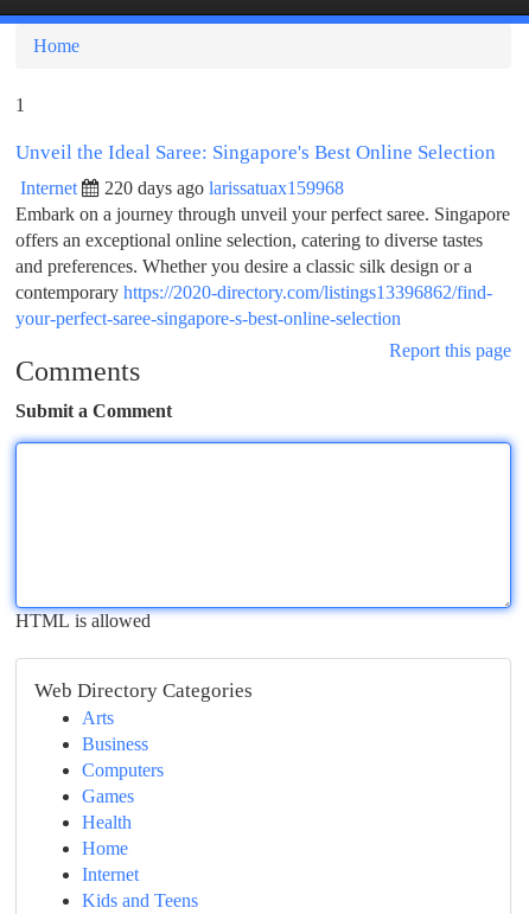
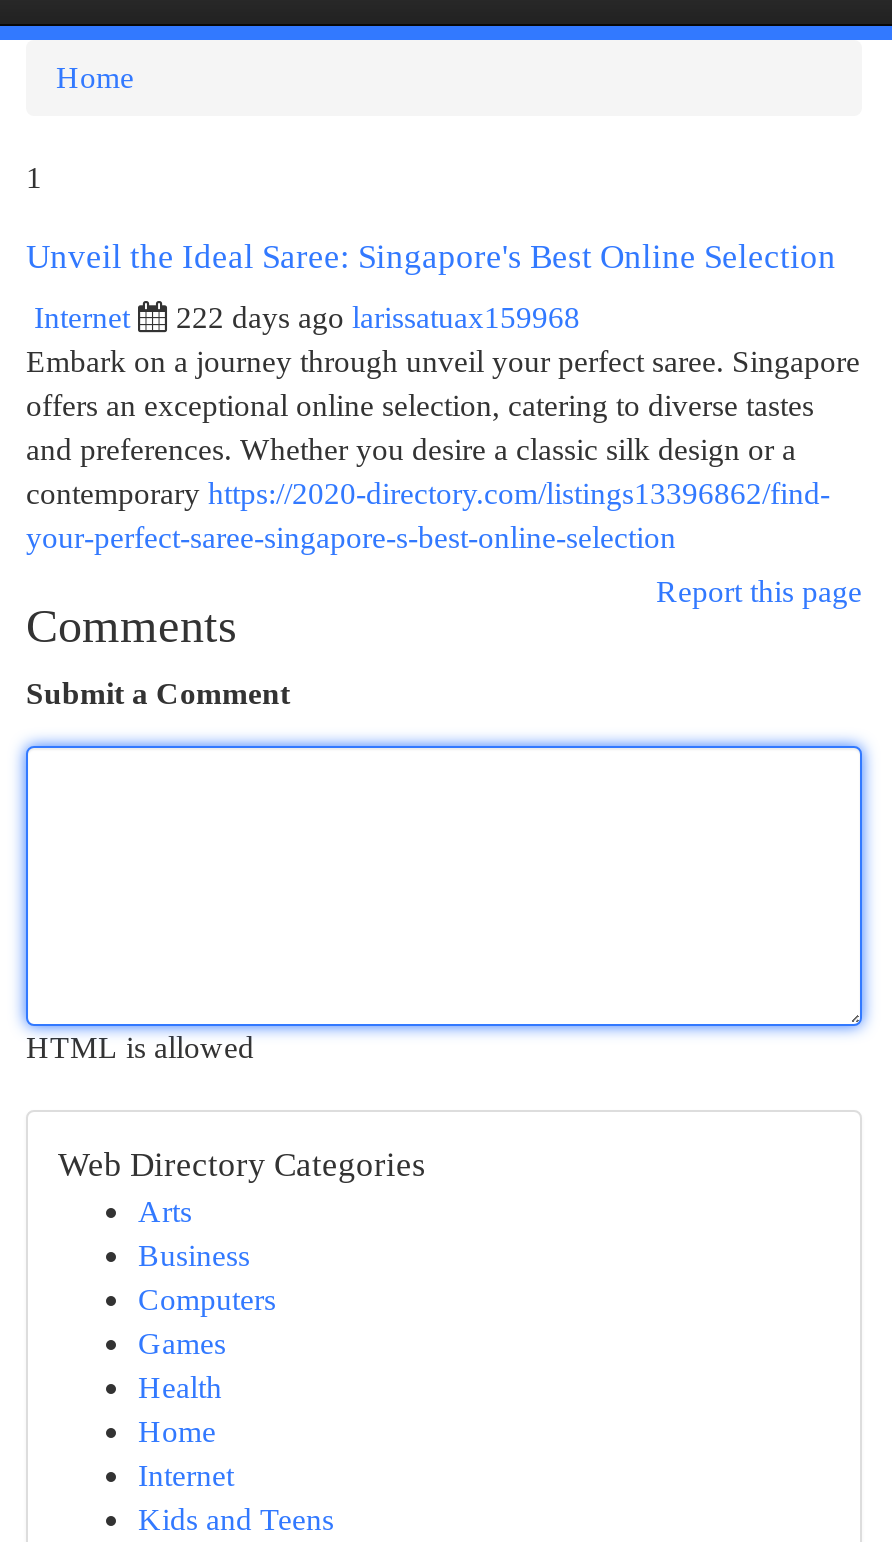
[104,178,344,198] 220 days ago larissatuax159968 -> [176,300,580,334] 222 days ago larissatuax159968

